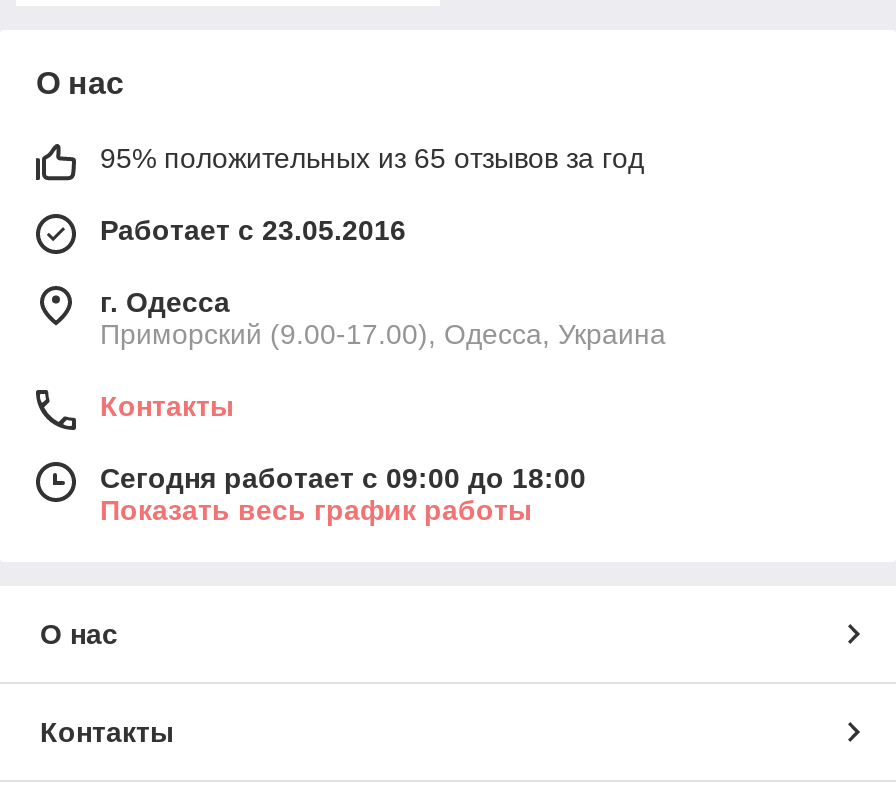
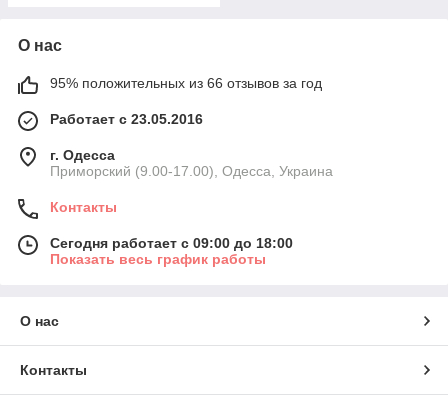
[100,142,644,174] 95% положительных из 65 отзывов за год -> [50,75,322,91] 95% положительных из 66 отзывов за год

